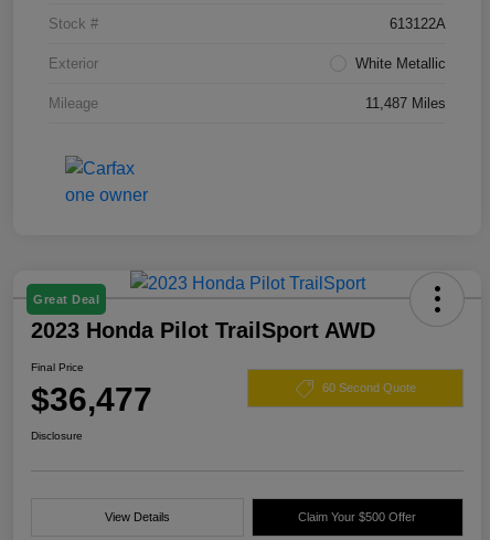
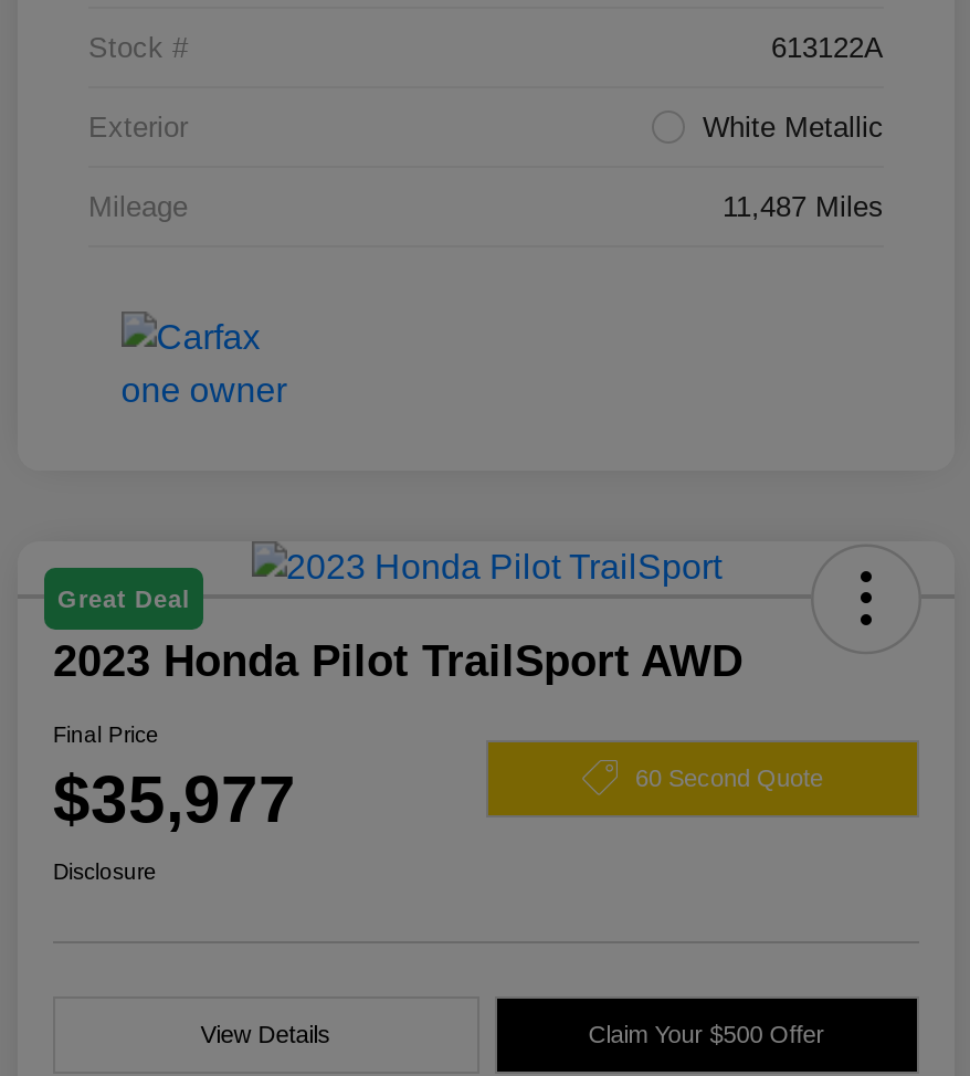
[31,381,152,417] $36,477 -> [53,762,296,835] $35,977

